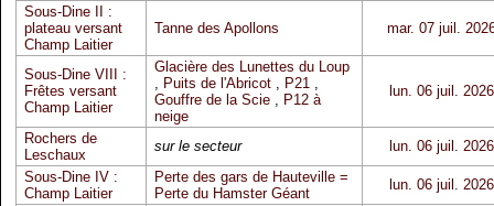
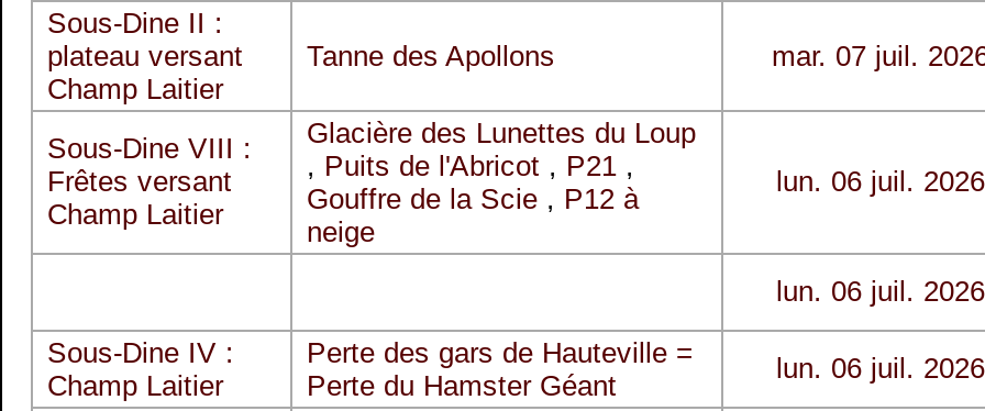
[24,130,96,163] Rochers de | Leschaux -> none
[154,138,241,154] sur le secteur -> none

